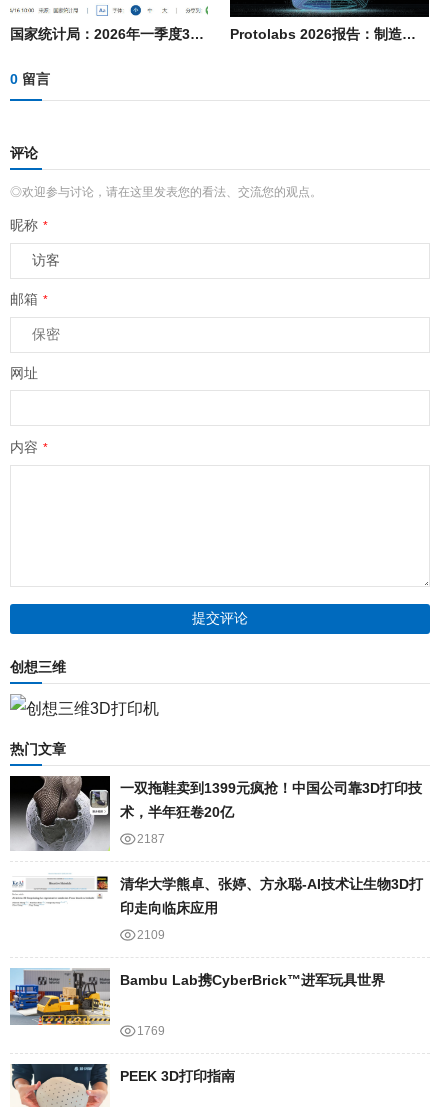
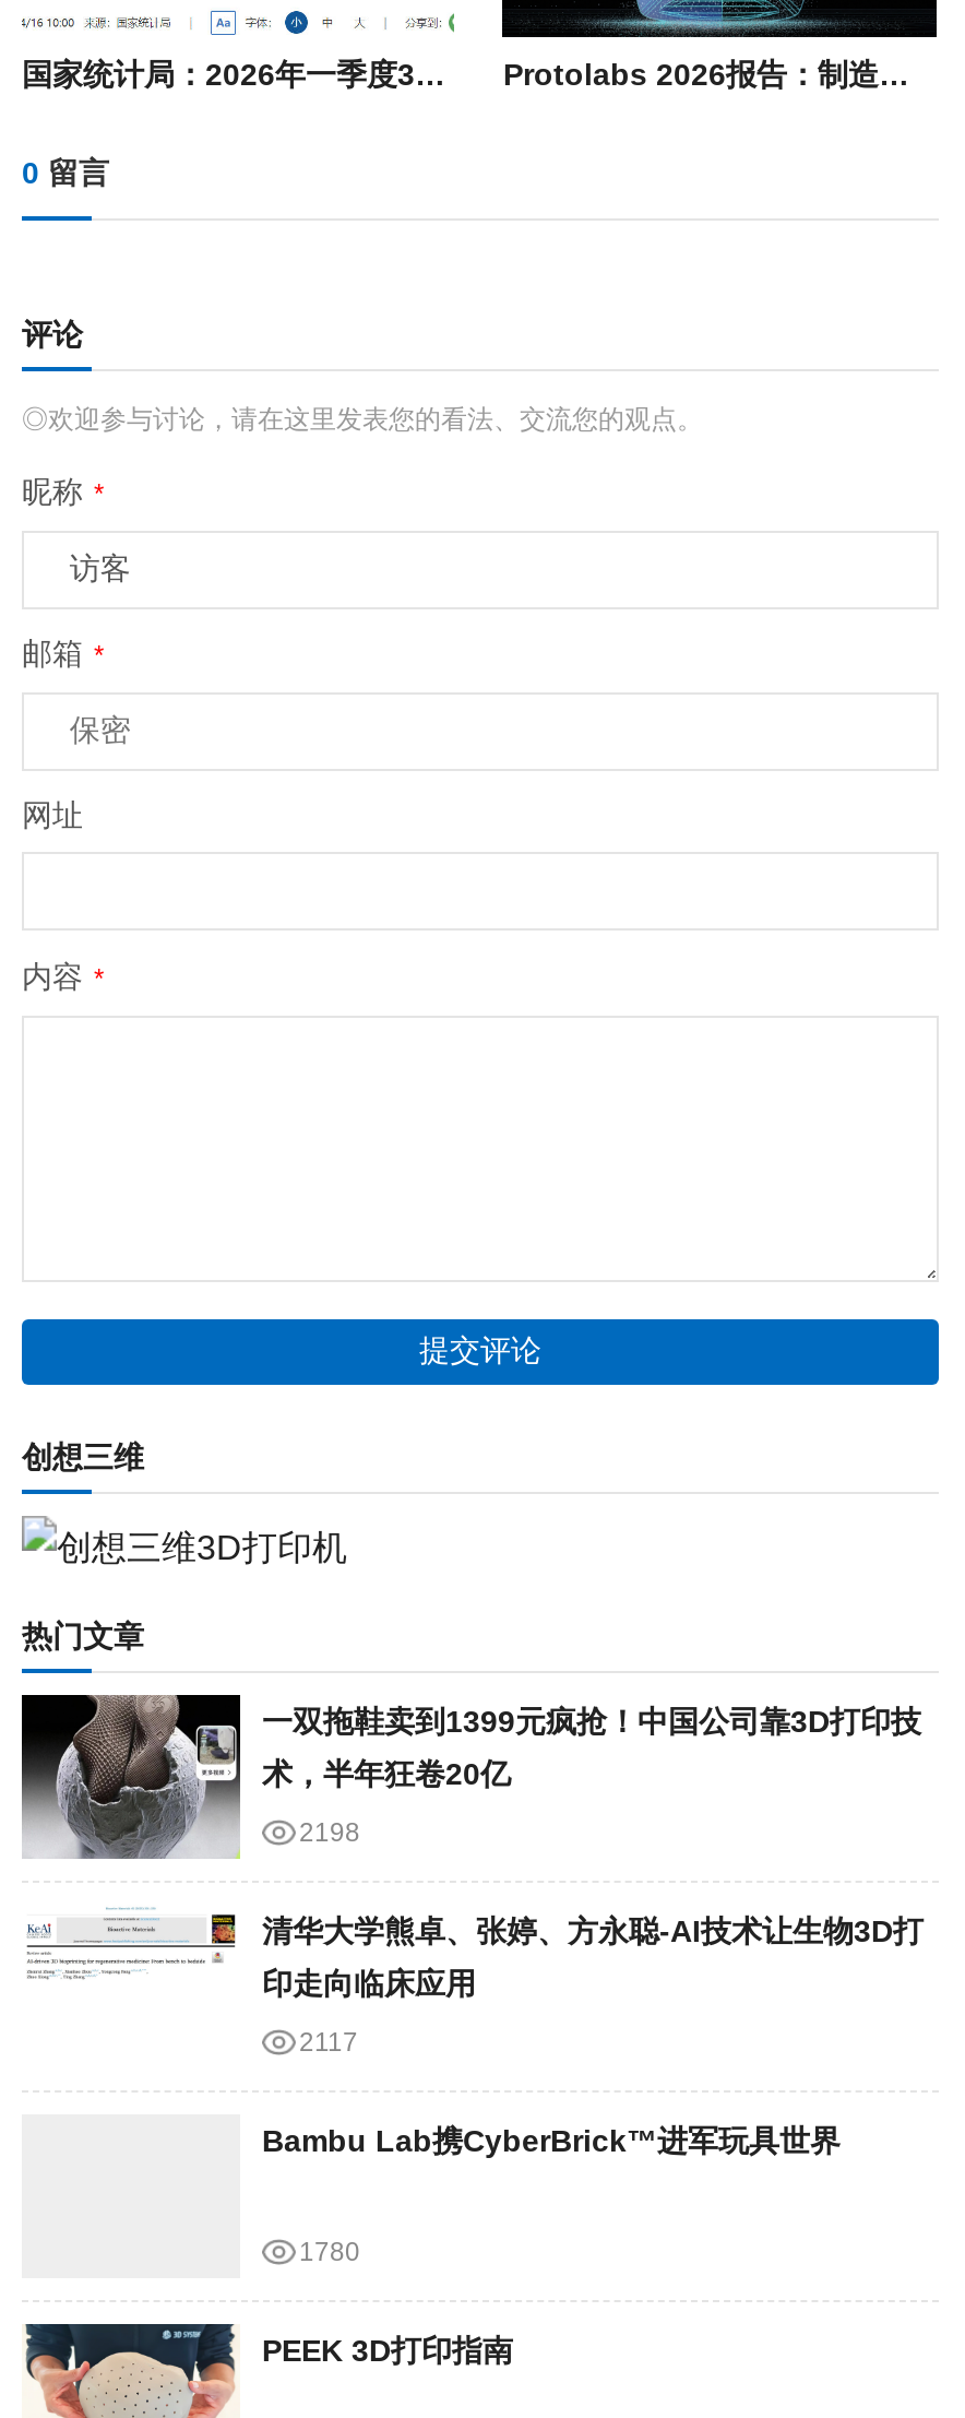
[137,832,165,846] 2187 -> [299,1817,360,1848] 2198
[137,928,165,942] 2109 -> [299,2027,358,2057] 2117
[9,968,111,1026] [image] -> none
[137,1024,165,1038] 1769 -> [299,2236,360,2267] 1780

